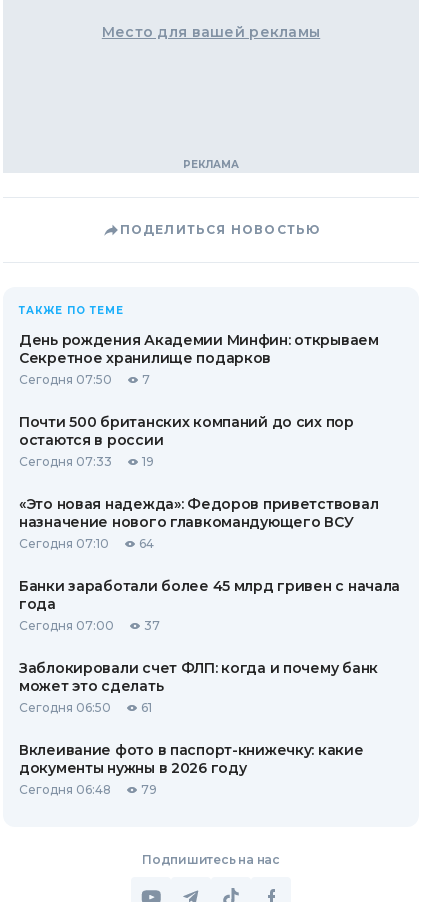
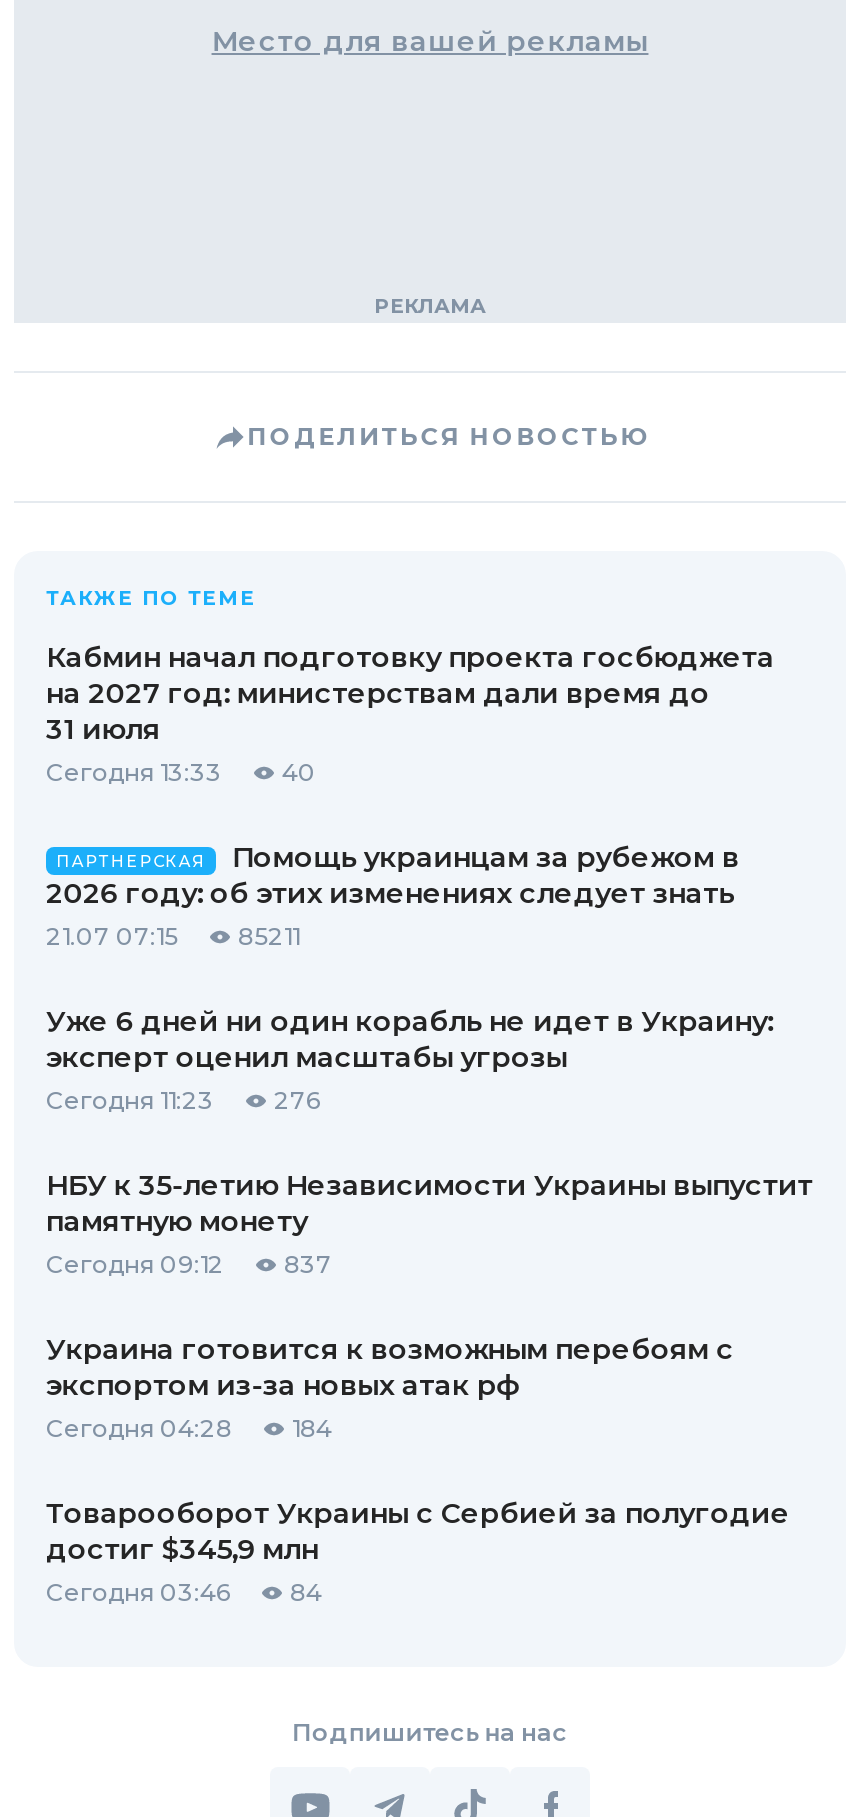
[19,331,379,387] День рождения Академии Минфин: открываем | Секретное хранилище подарков | Сегодня 07:50 | 7 -> [46,639,774,787] Кабмин начал подготовку проекта госбюджета | на 2027 год: министерствам дали время до | 31 июля | Сегодня 13:33 | 40
[19,413,354,469] Почти 500 британских компаний до сих пор | остаются в россии | Сегодня 07:33 | 19 -> [46,839,739,951] ПАРТНЕРСКАЯ | Помощь украинцам за рубежом в | 2026 году: об этих изменениях следует знать | 21.07 07:15 | 85211
[19,495,378,551] «Это новая надежда»: Федоров приветствовал | назначение нового главкомандующего ВСУ | Сегодня 07:10 | 64 -> [46,1003,773,1115] Уже 6 дней ни один корабль не идет в Украину: | эксперт оценил масштабы угрозы | Сегодня 11:23 | 276
[19,577,400,633] Банки заработали более 45 млрд гривен с начала | года | Сегодня 07:00 | 37 -> [46,1167,813,1279] НБУ к 35-летию Независимости Украины выпустит | памятную монету | Сегодня 09:12 | 837
[19,659,378,715] Заблокировали счет ФЛП: когда и почему банк | может это сделать | Сегодня 06:50 | 61 -> [46,1331,734,1443] Украина готовится к возможным перебоям с | экспортом из-за новых атак рф | Сегодня 04:28 | 184
[19,741,363,797] Вклеивание фото в паспорт-книжечку: какие | документы нужны в 2026 году | Сегодня 06:48 | 79 -> [46,1495,790,1607] Товарооборот Украины с Сербией за полугодие | достиг $345,9 млн | Сегодня 03:46 | 84

